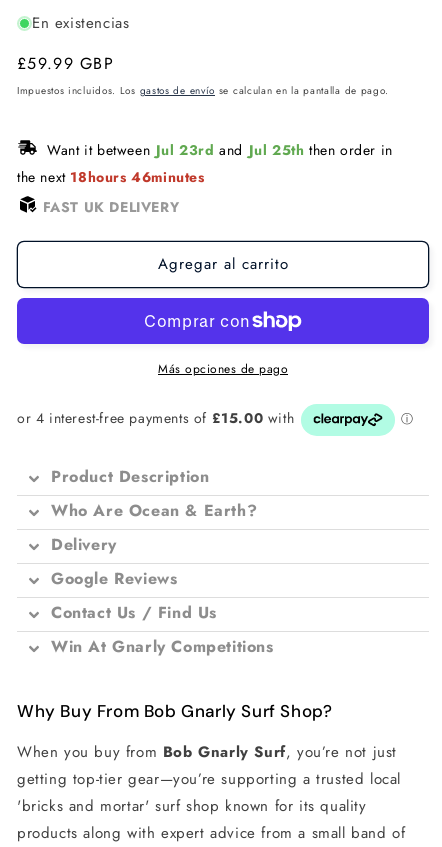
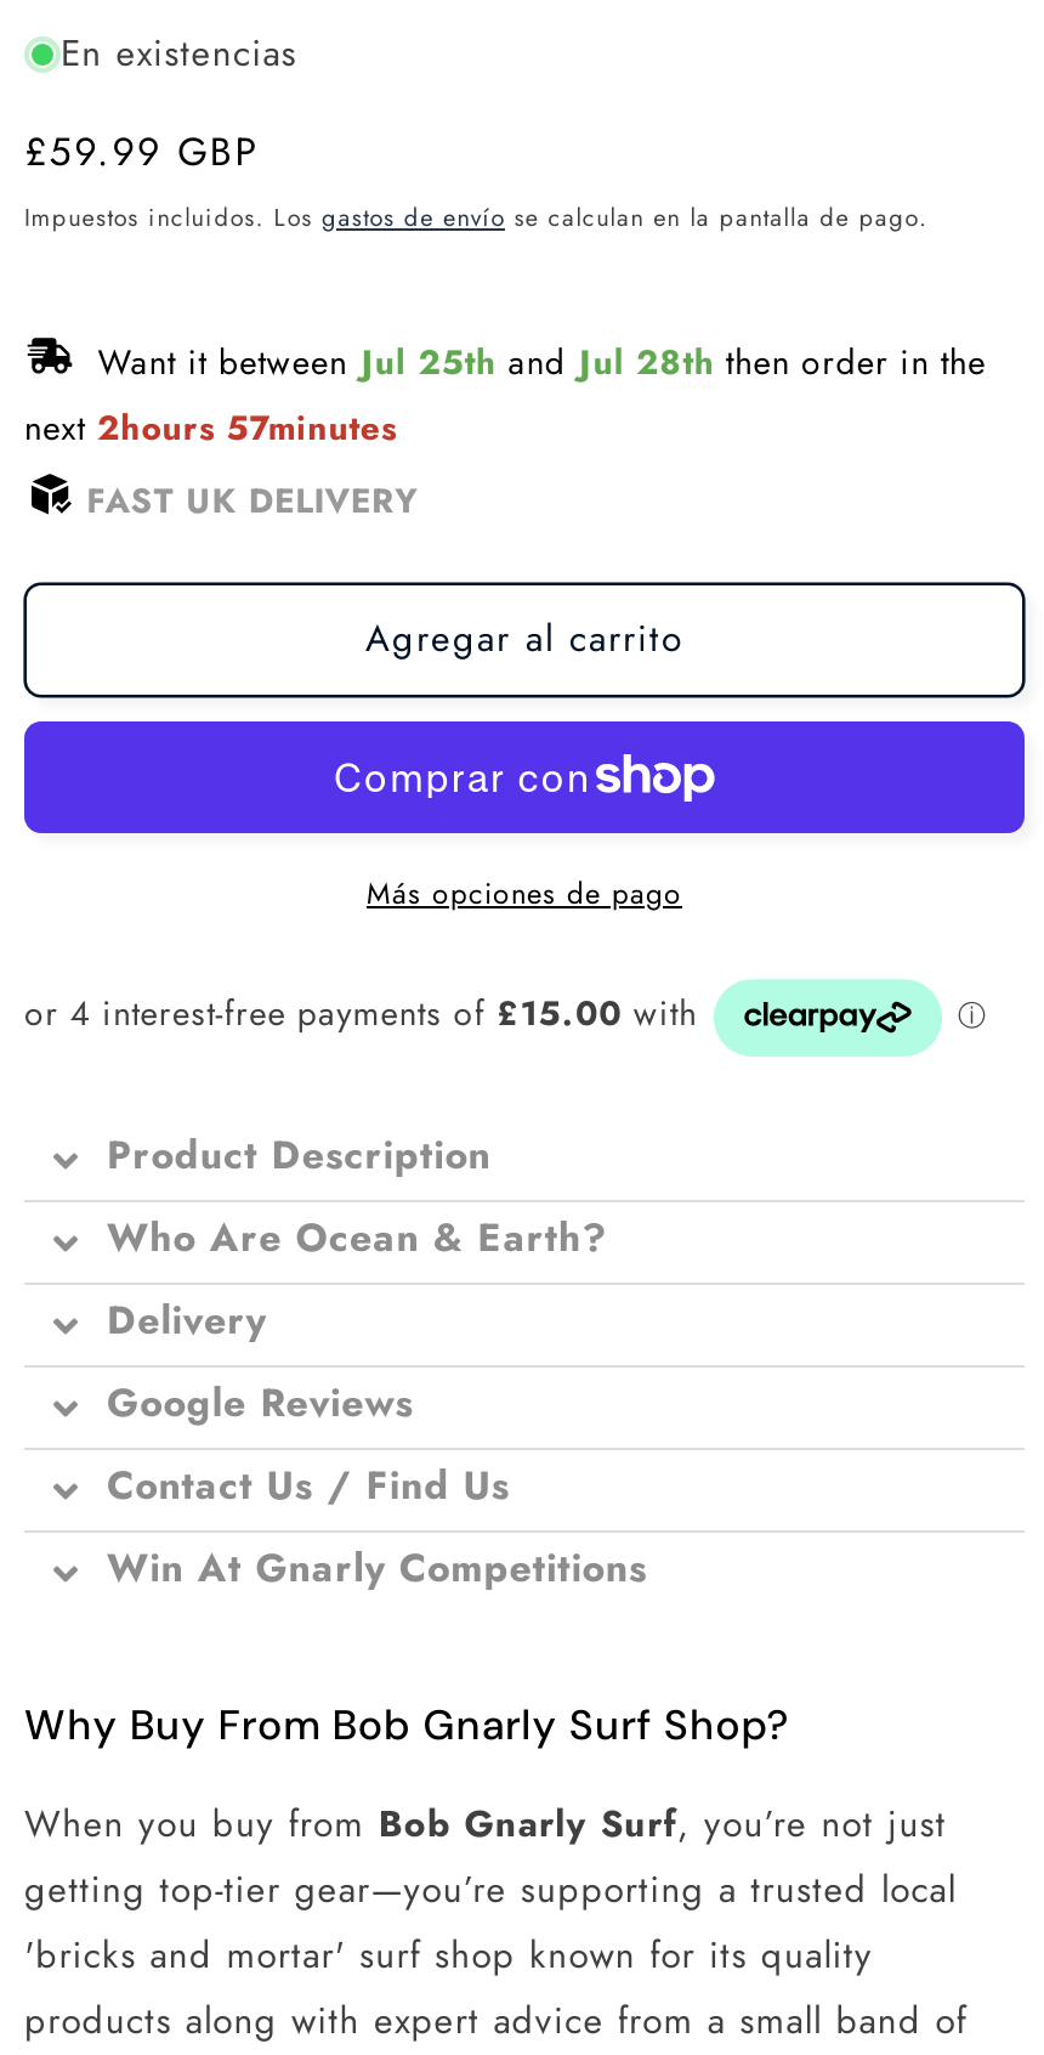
[17,140,397,187] Want it between Jul 23rd and Jul 25th then order in | the next 18hours 46minutes -> [24,337,998,451] Want it between Jul 25th and Jul 28th then order in the | next 2hours 57minutes

